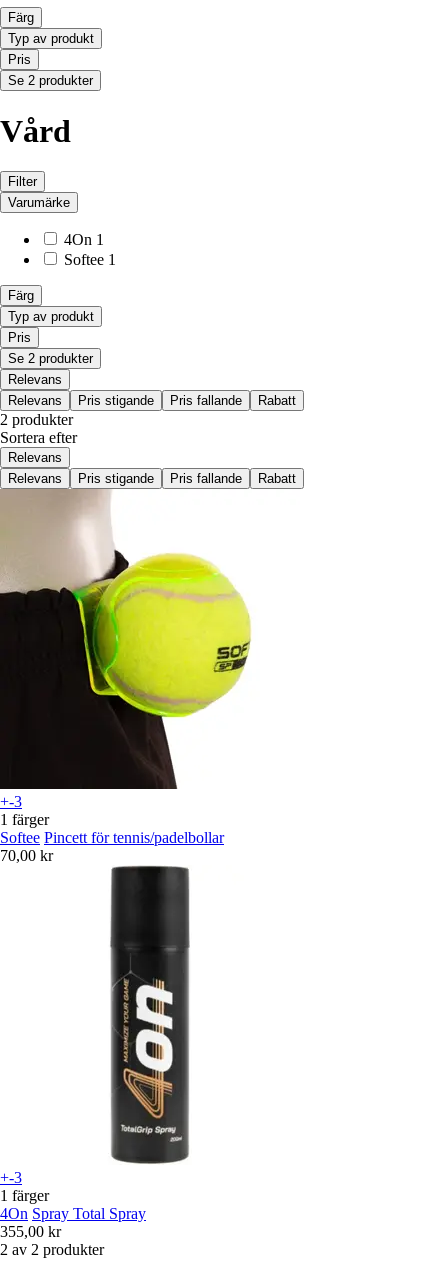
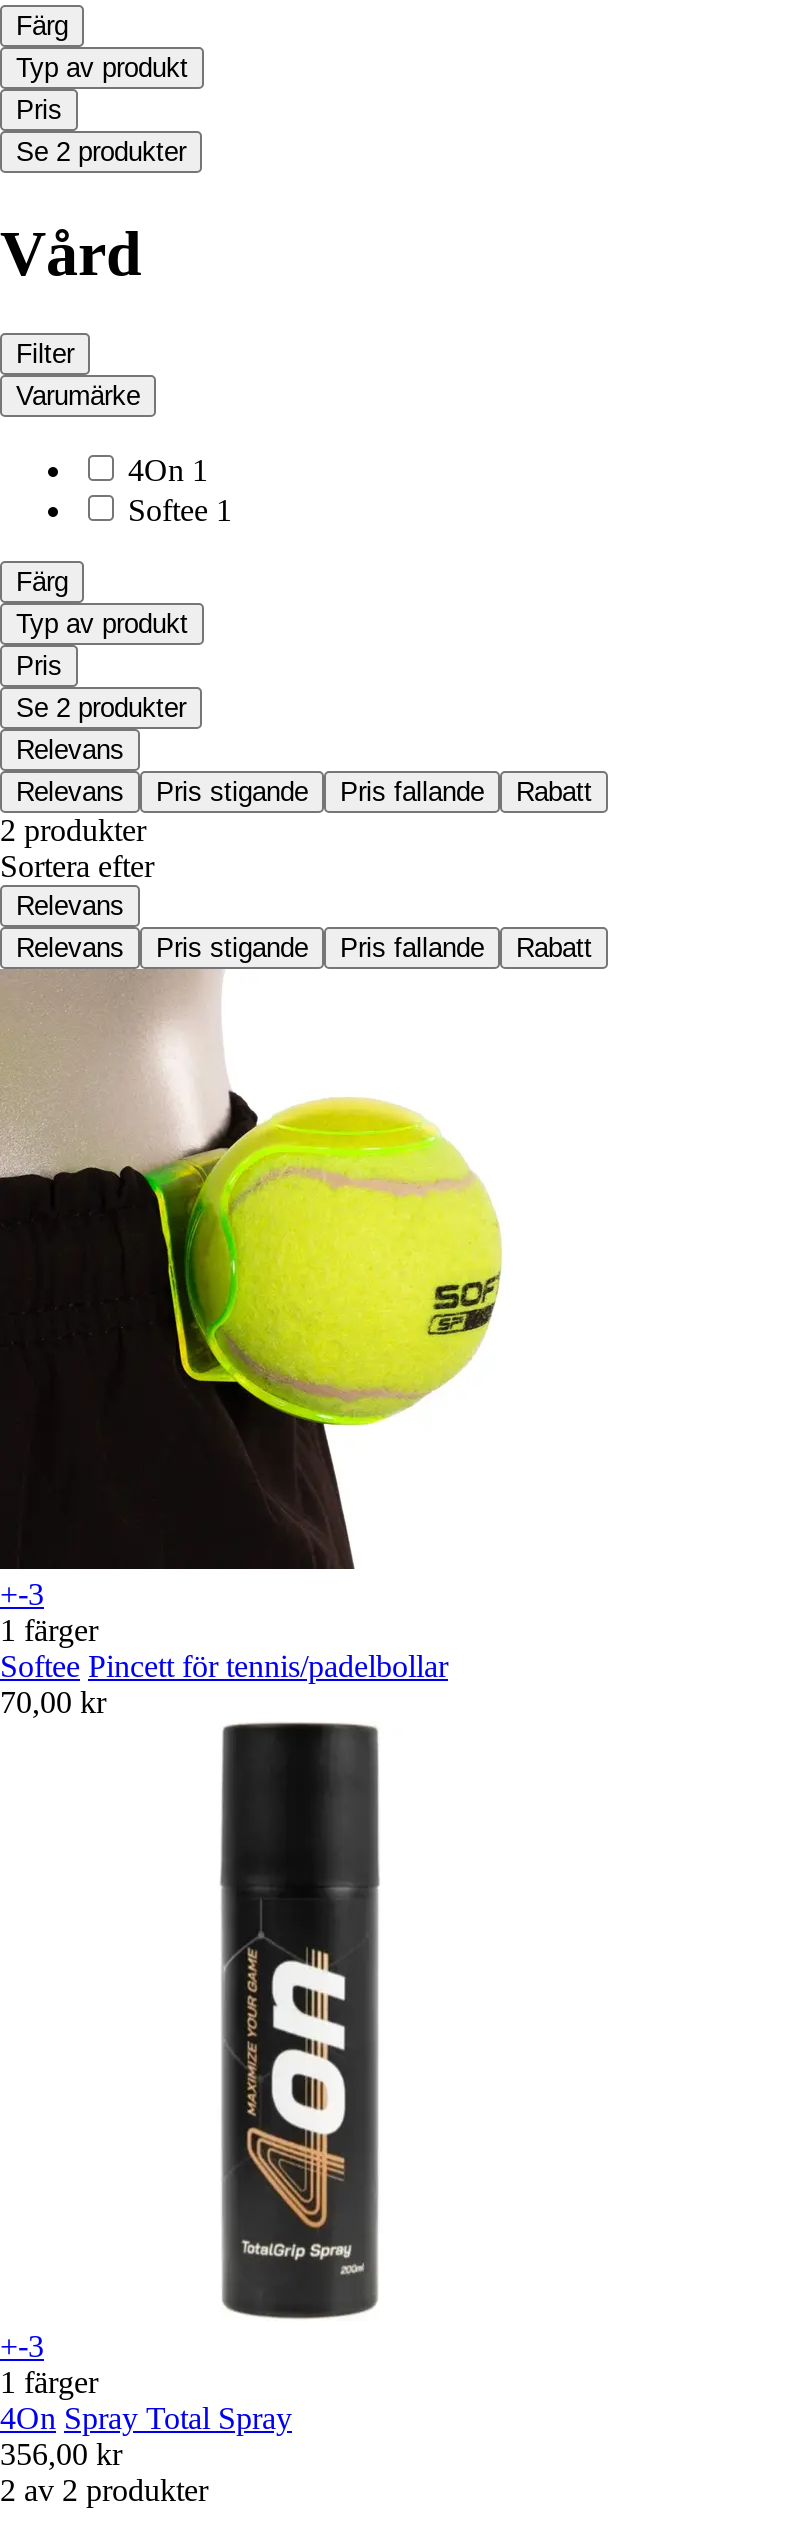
[0,1223,61,1240] 355,00 kr -> [0,2437,122,2471] 356,00 kr

